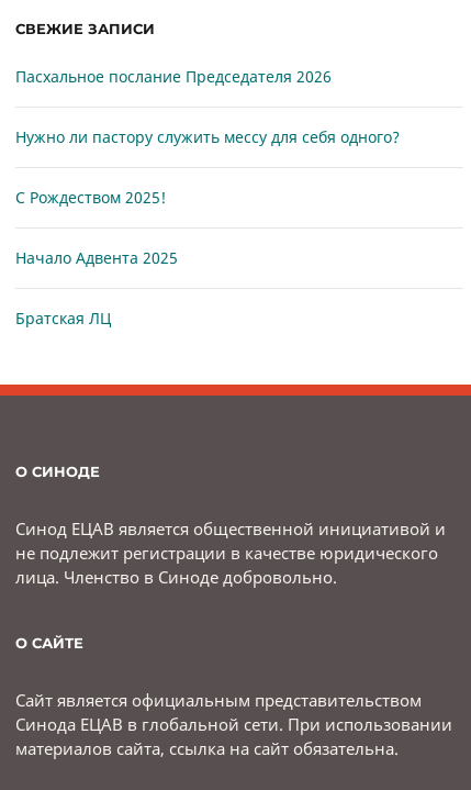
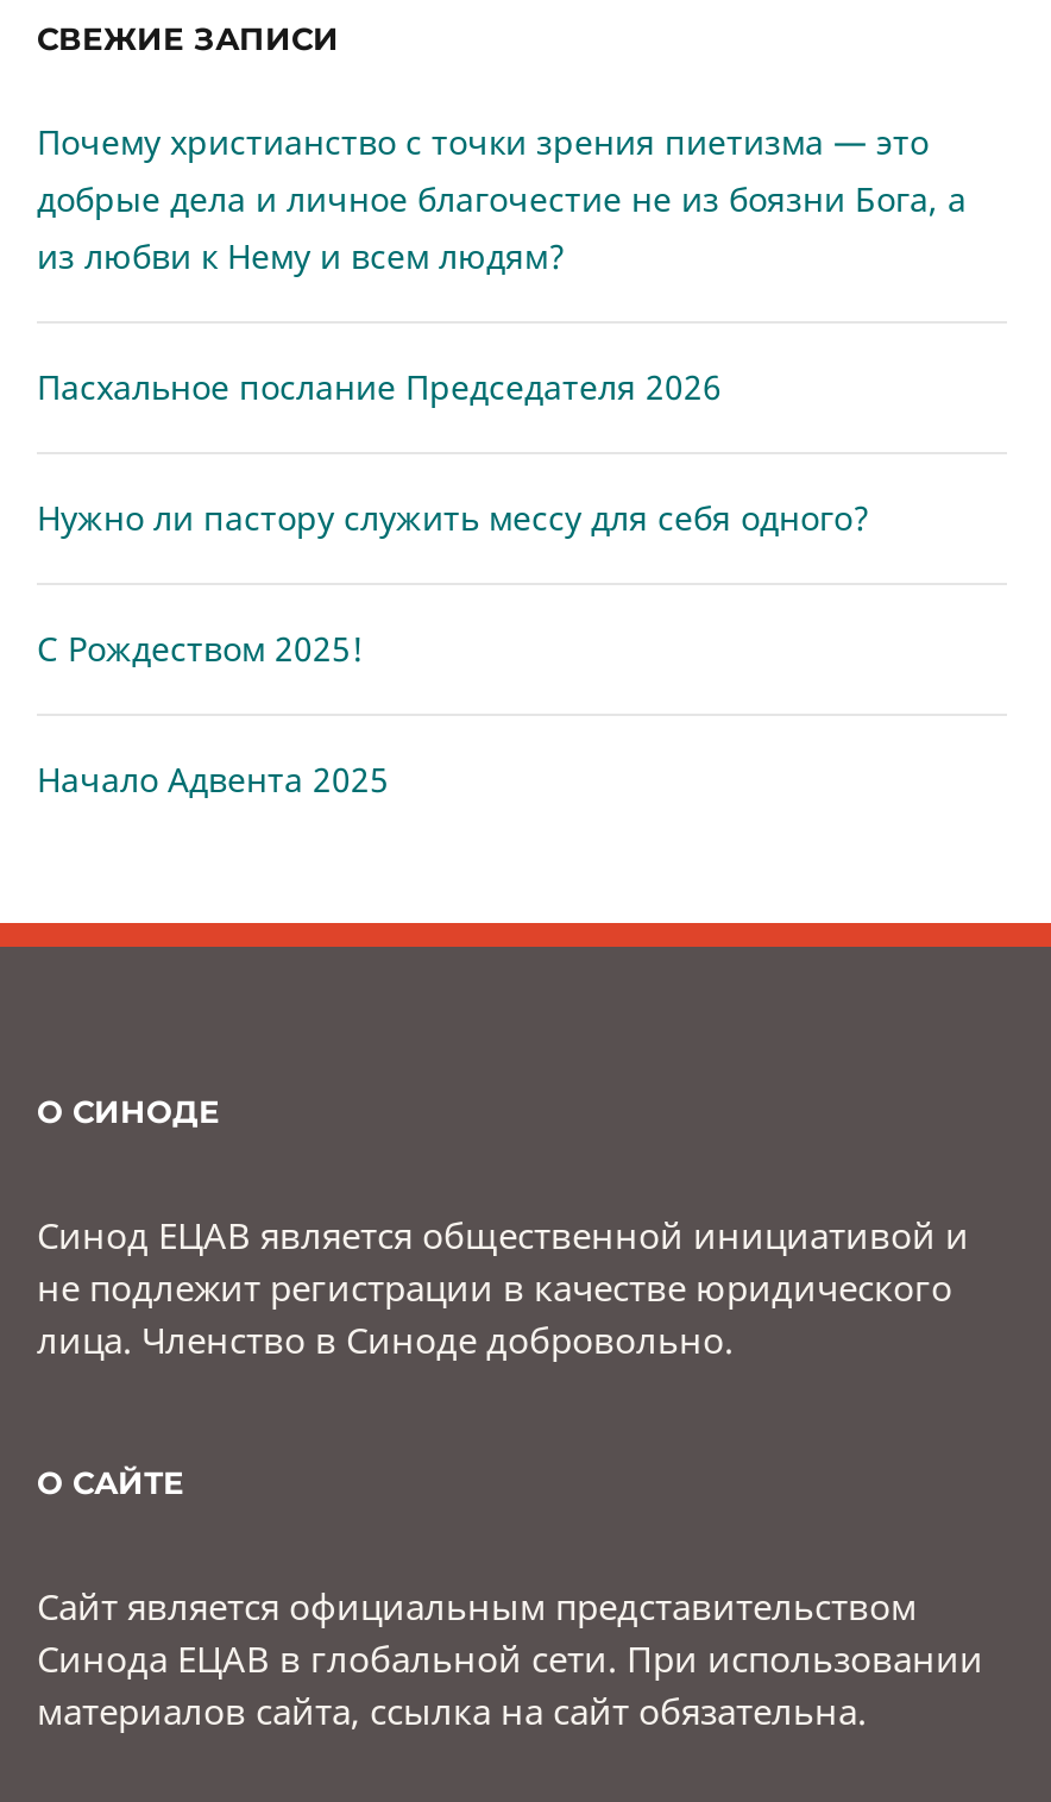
none -> [37,120,967,279] Почему христианство с точки зрения пиетизма — это | добрые дела и личное благочестие не из боязни Бога, а | из любви к Нему и всем людям?
moved [15,66,400,268] -> [37,365,869,802]: Пасхальное послание Председателя 2026 | Нужно ли пастору служить мессу для себя одного? | С Рождеством 2025! | Начало Адвента 2025
[15,308,111,329] Братская ЛЦ -> none

